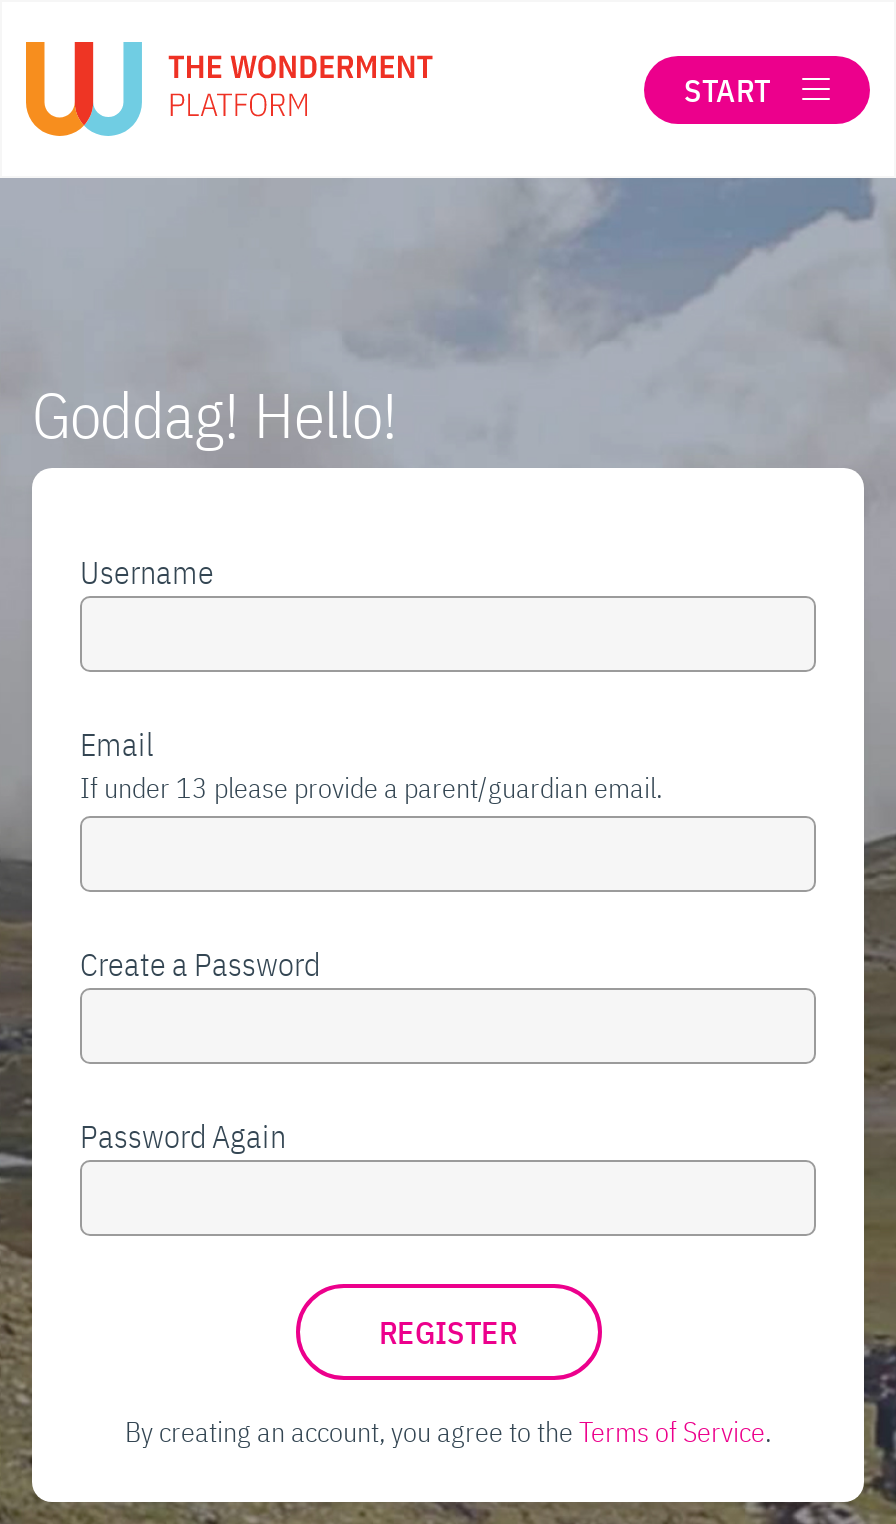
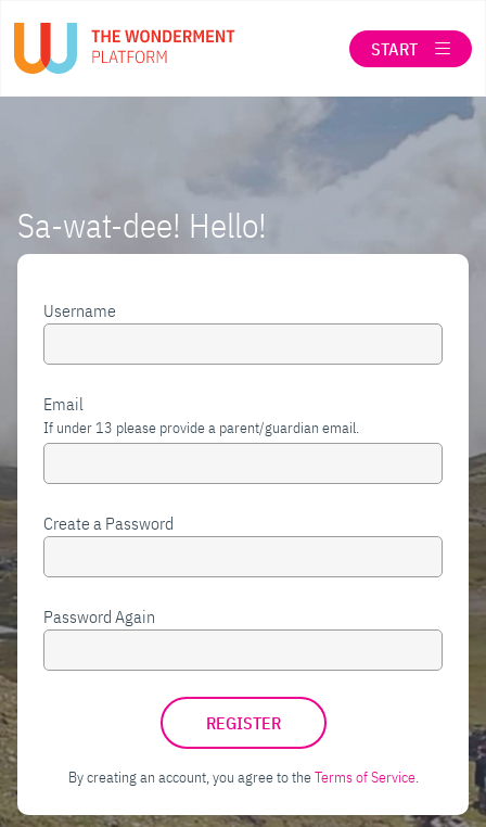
[32,374,398,456] Goddag! Hello! -> [17,203,267,247] Sa-wat-dee! Hello!

